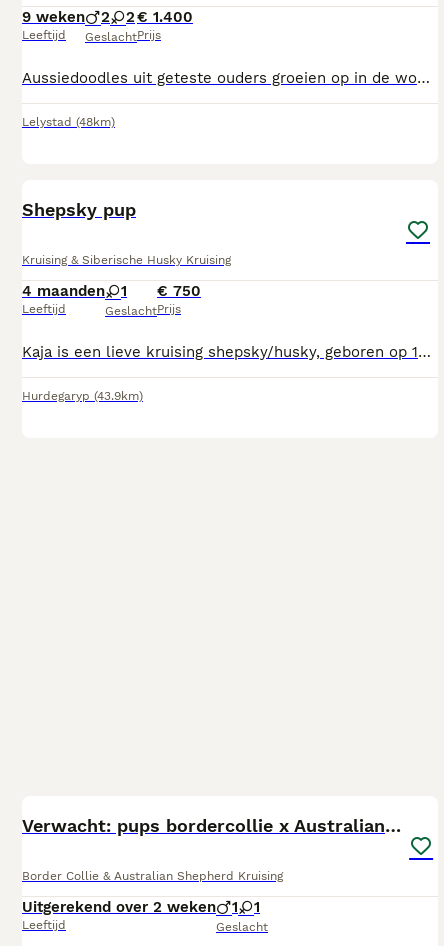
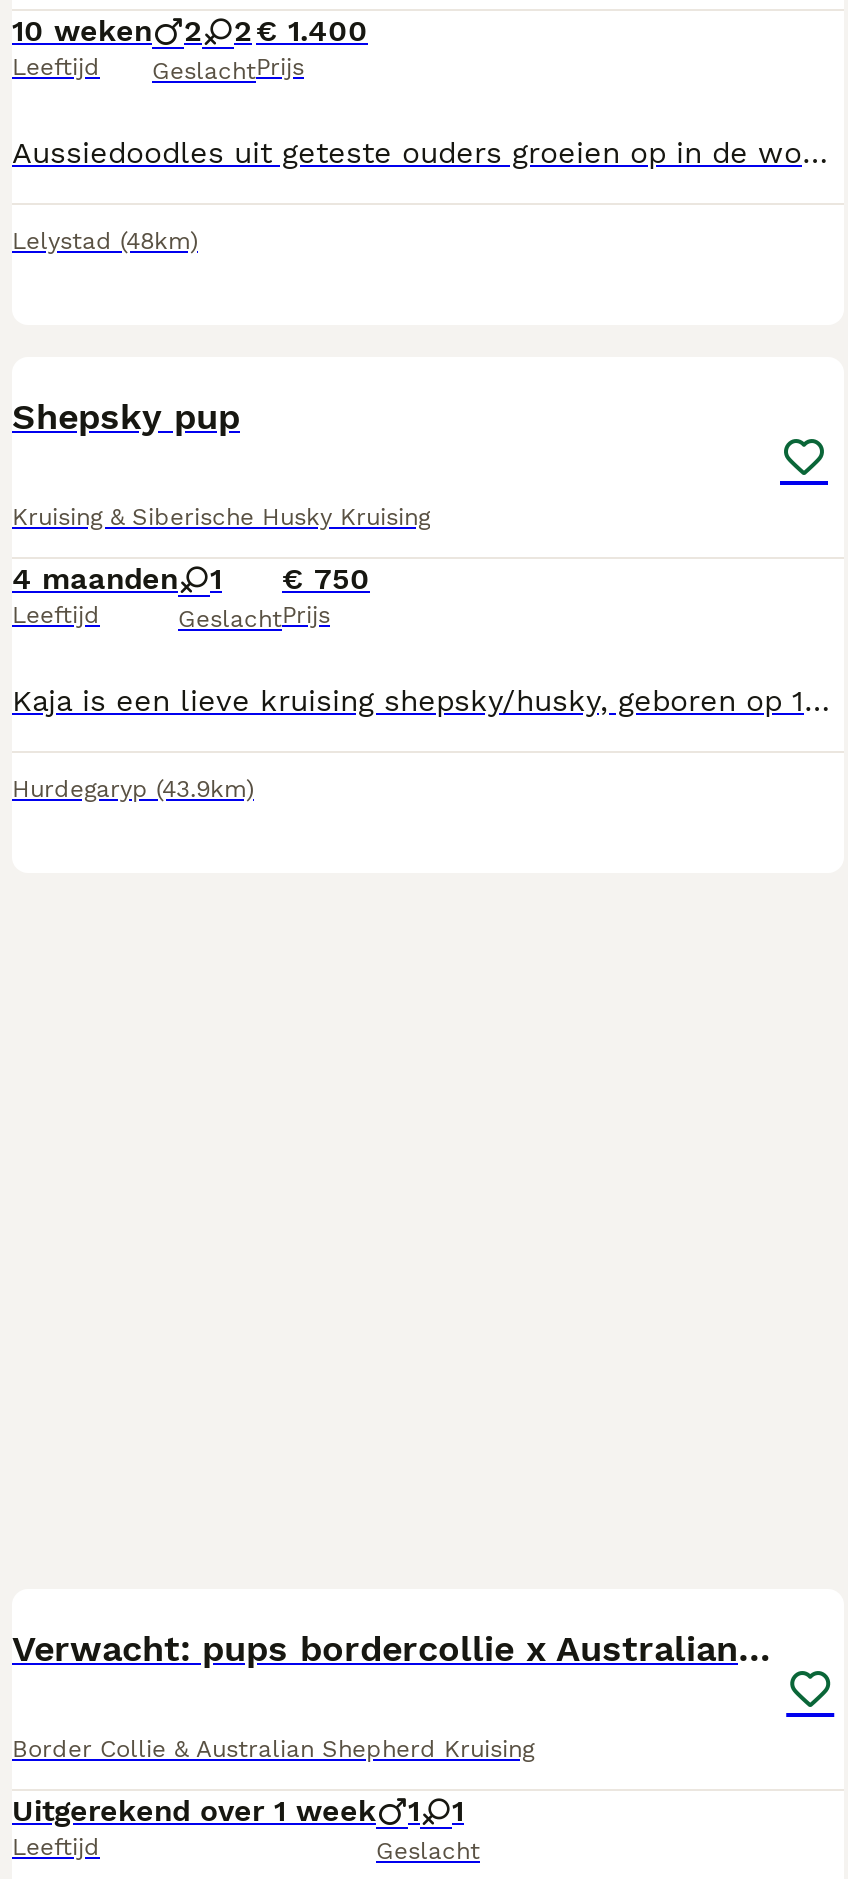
[22,8,193,26] 9 weken 2 2 € 1.400 -> [12,13,368,49] 10 weken 2 2 € 1.400
[22,898,216,916] Uitgerekend over 2 weken -> [12,1793,376,1829] Uitgerekend over 1 week

